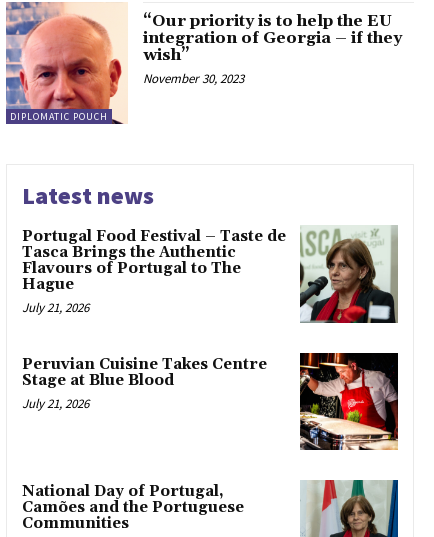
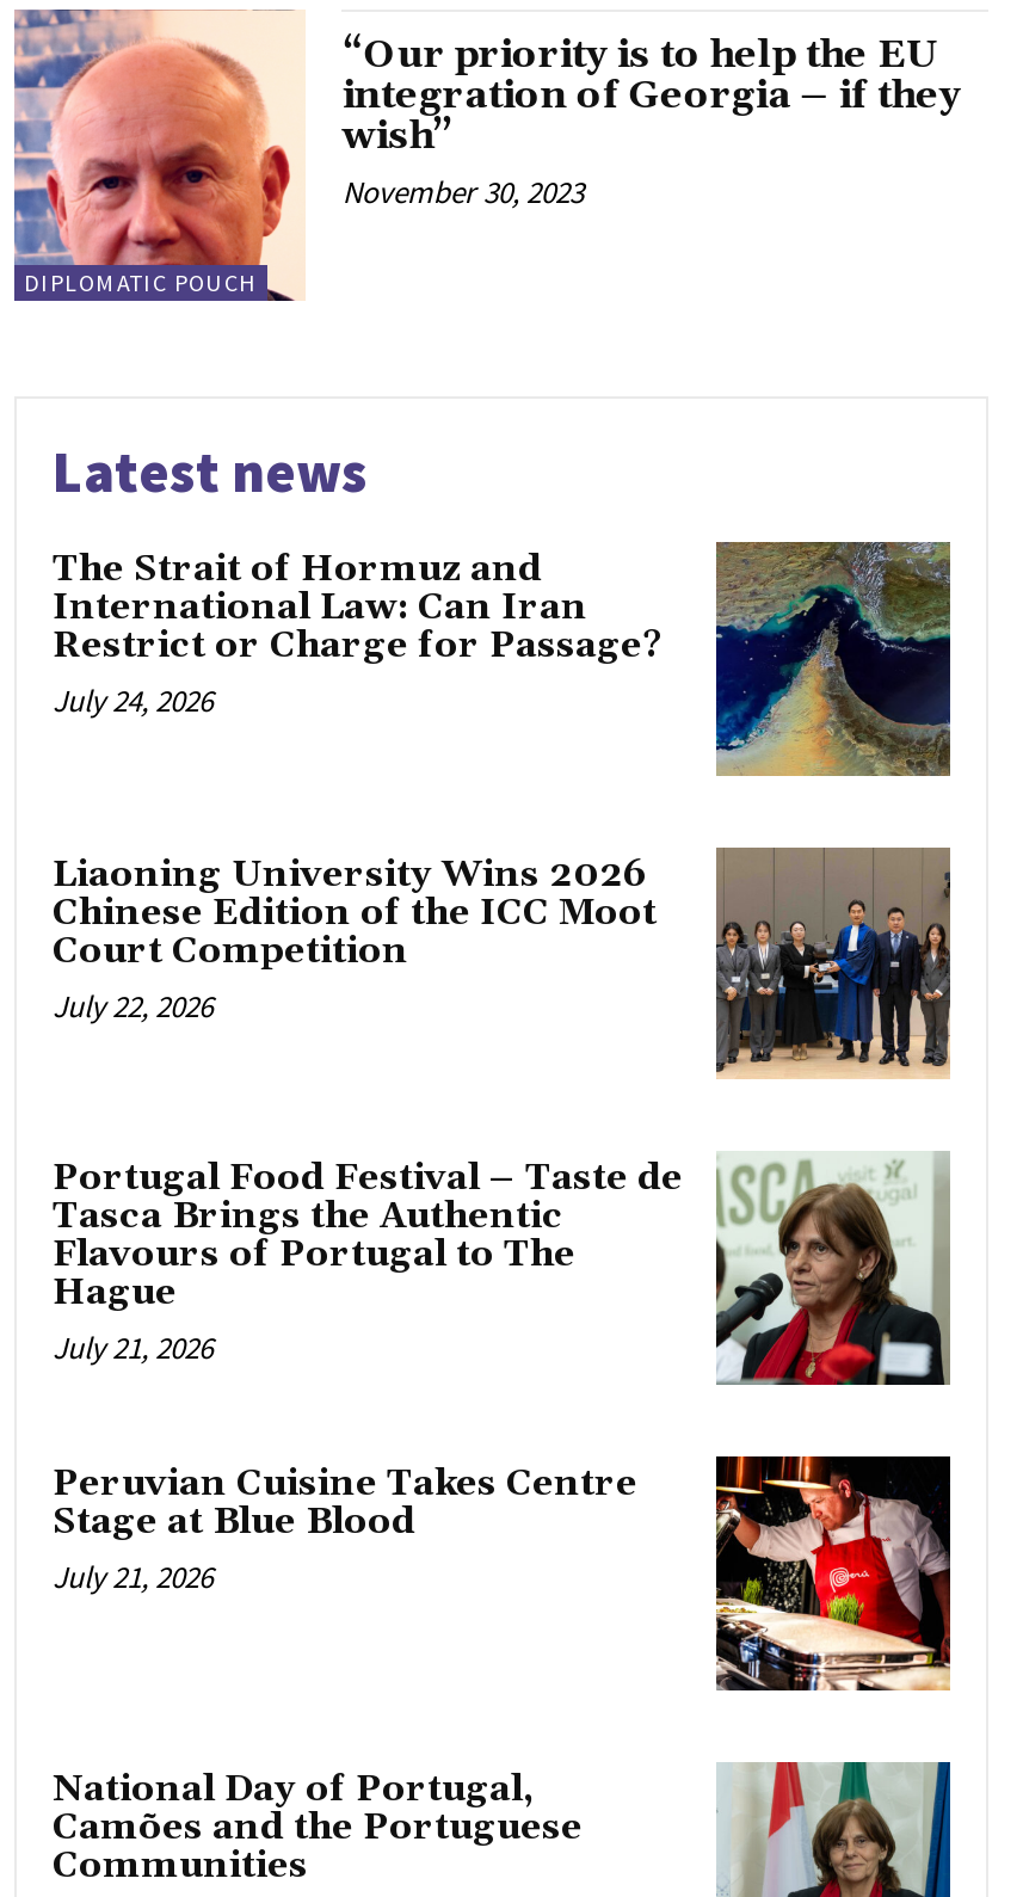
none -> [53,540,953,778] [image] | The Strait of Hormuz and | International Law: Can Iran | Restrict or Charge for Passage? | July 24, 2026
none -> [53,845,953,1079] [image] | Liaoning University Wins 2026 | Chinese Edition of the ICC Moot | Court Competition | July 22, 2026

